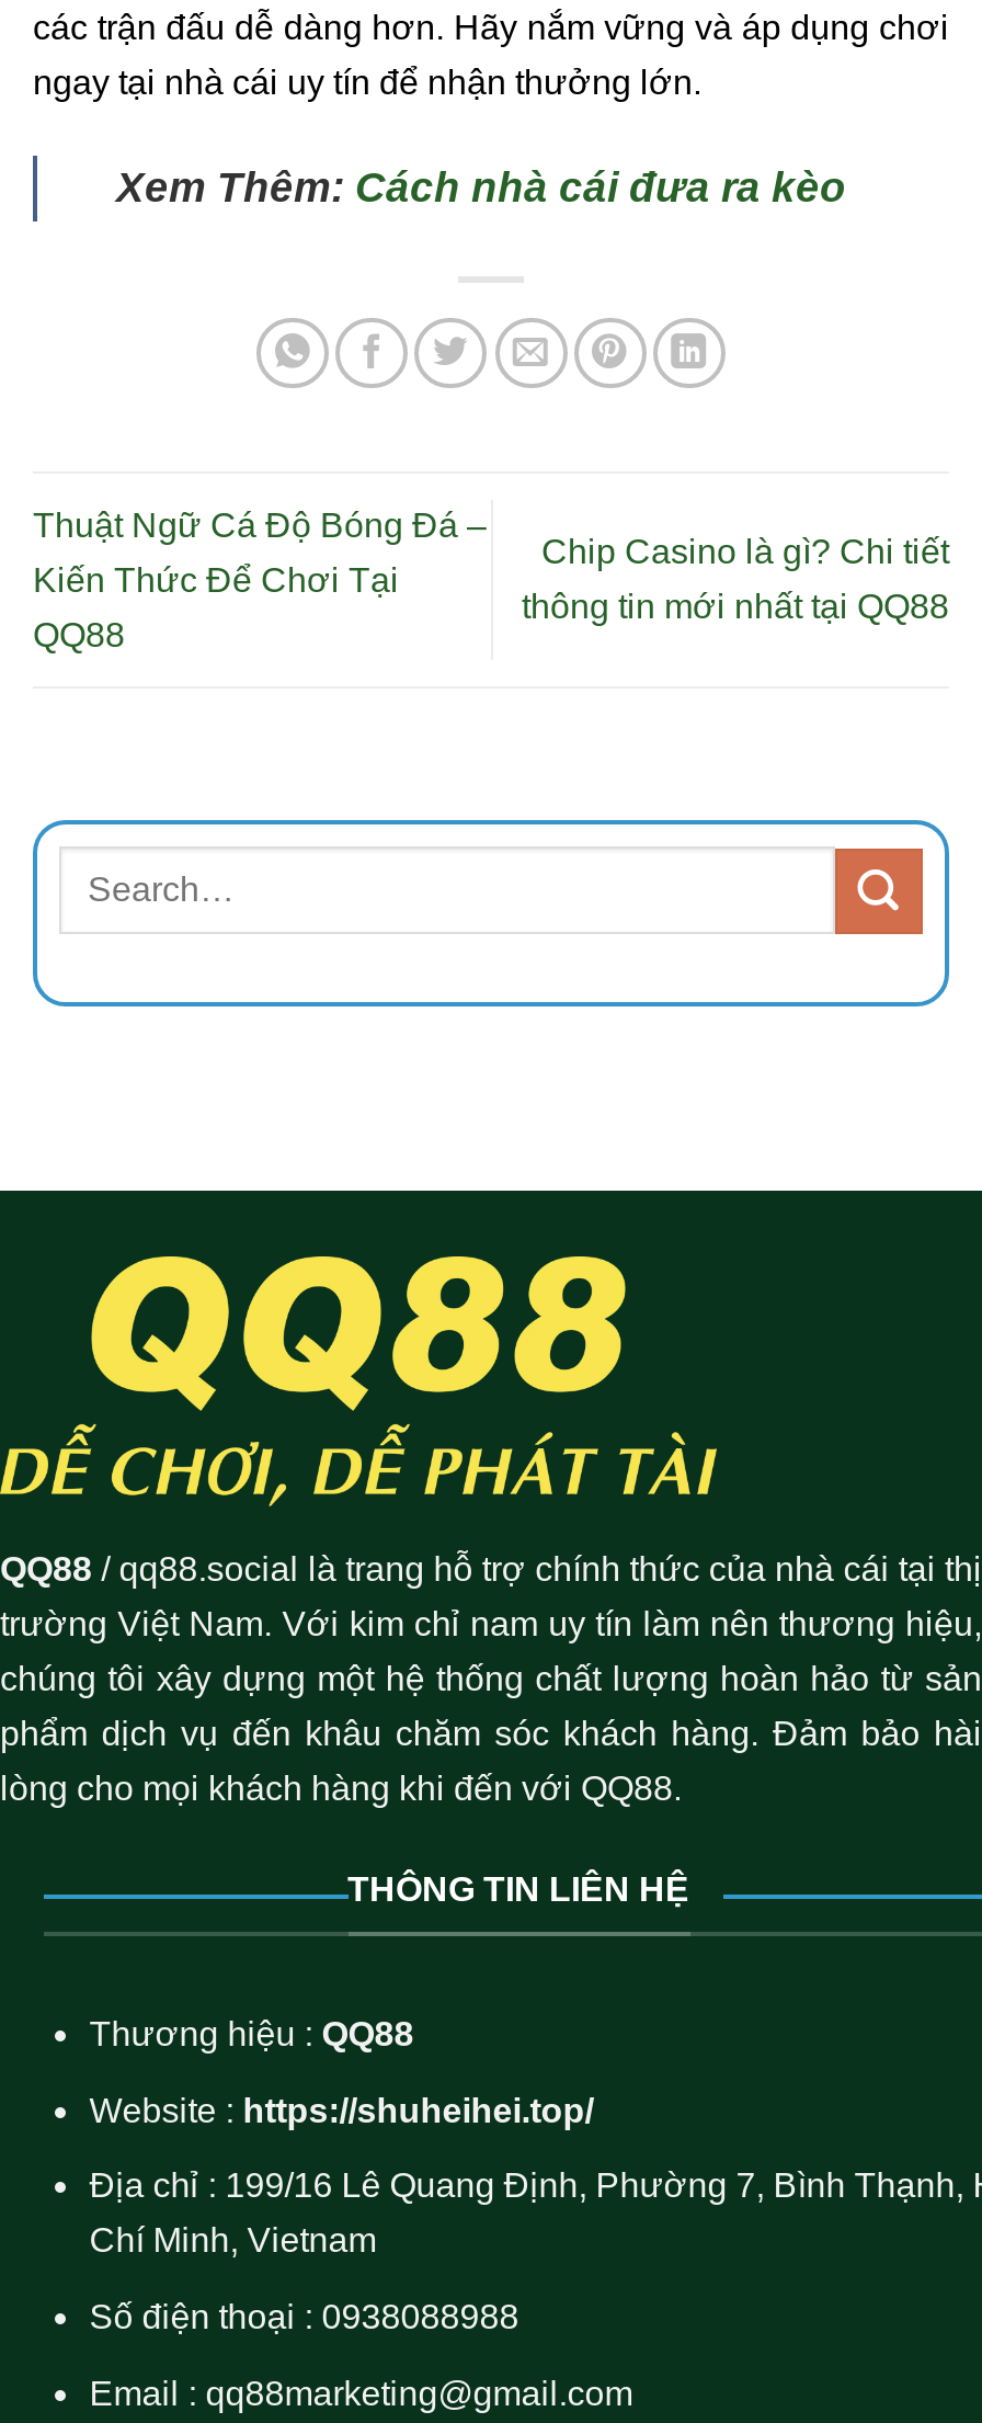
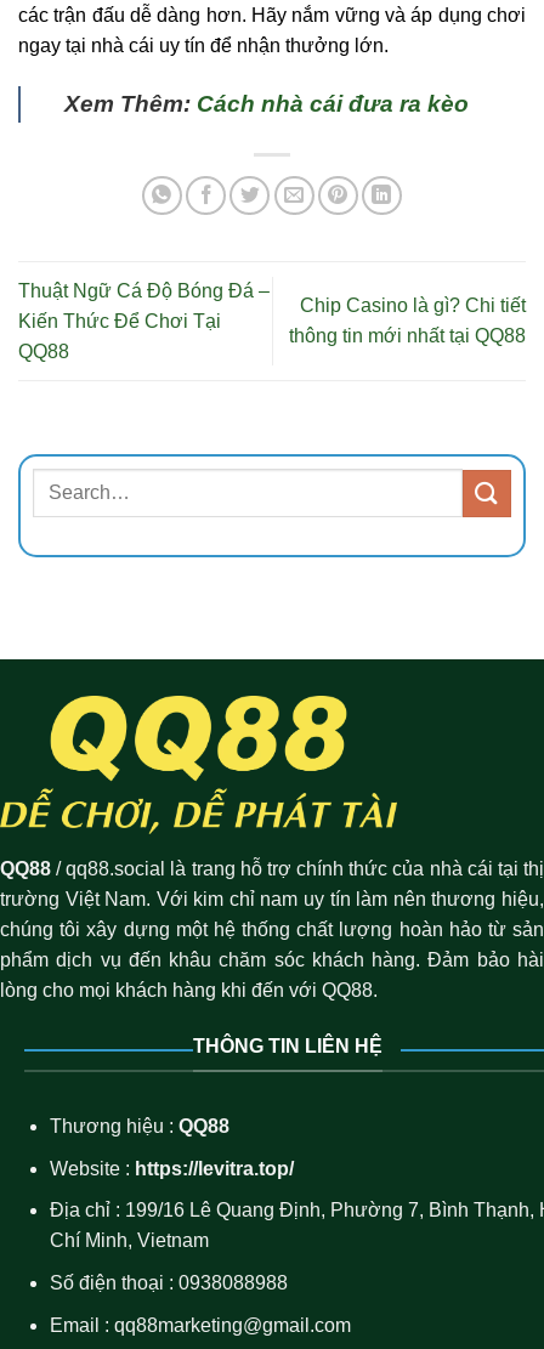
[89,2091,594,2129] Website : https://shuheihei.top/ -> [50,1158,294,1179] Website : https://levitra.top/

